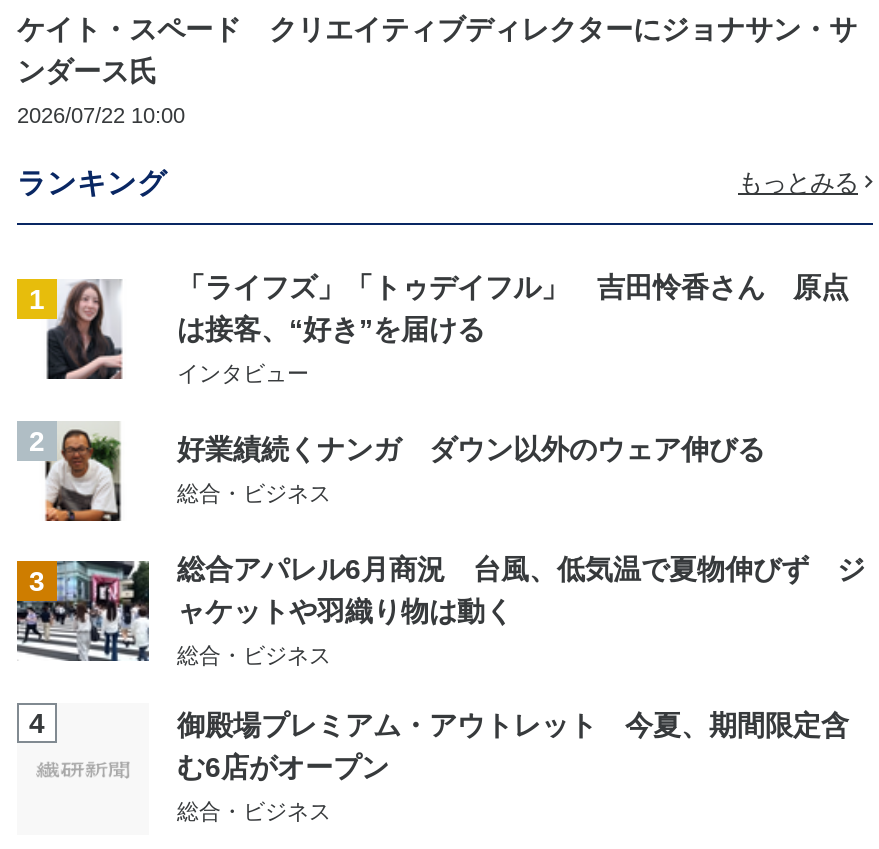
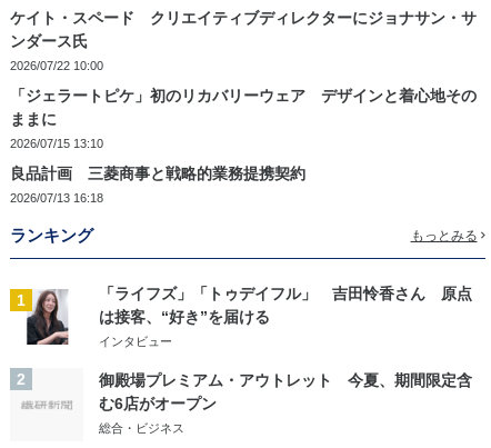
none -> [10,87,477,205] 「ジェラートピケ」初のリカバリーウェア デザインと着心地その | ままに | 2026/07/15 13:10 | 良品計画 三菱商事と戦略的業務提携契約 | 2026/07/13 16:18
moved [17,168,858,457] -> [10,227,477,388]: [image] | ランキング | もっとみる | 1 | 「ライフズ」「トゥデイフル」 吉田怜香さん 原点 | は接客、“好き”を届ける | インタビュー | 2
[29,423,865,739] [image] | 好業績続くナンガ ダウン以外のウェア伸びる | 総合・ビジネス | 3 | 総合アパレル6月商況 台風、低気温で夏物伸びず ジ | ャケットや羽織り物は動く | 総合・ビジネス | 4 -> none

